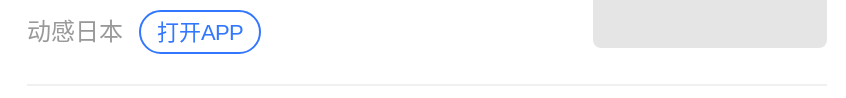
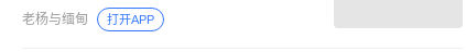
[27,17,123,45] 动感日本 -> [22,11,88,27] 老杨与缅甸

